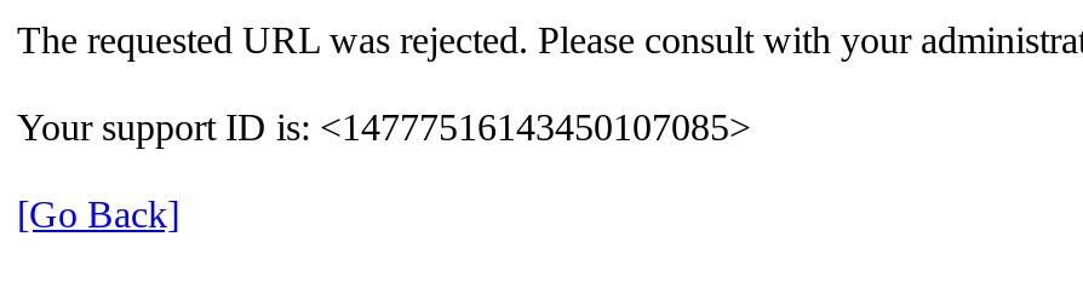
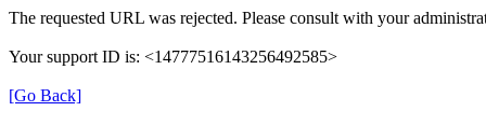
[17,106,751,148] Your support ID is: <14777516143450107085> -> [9,47,337,66] Your support ID is: <14777516143256492585>

